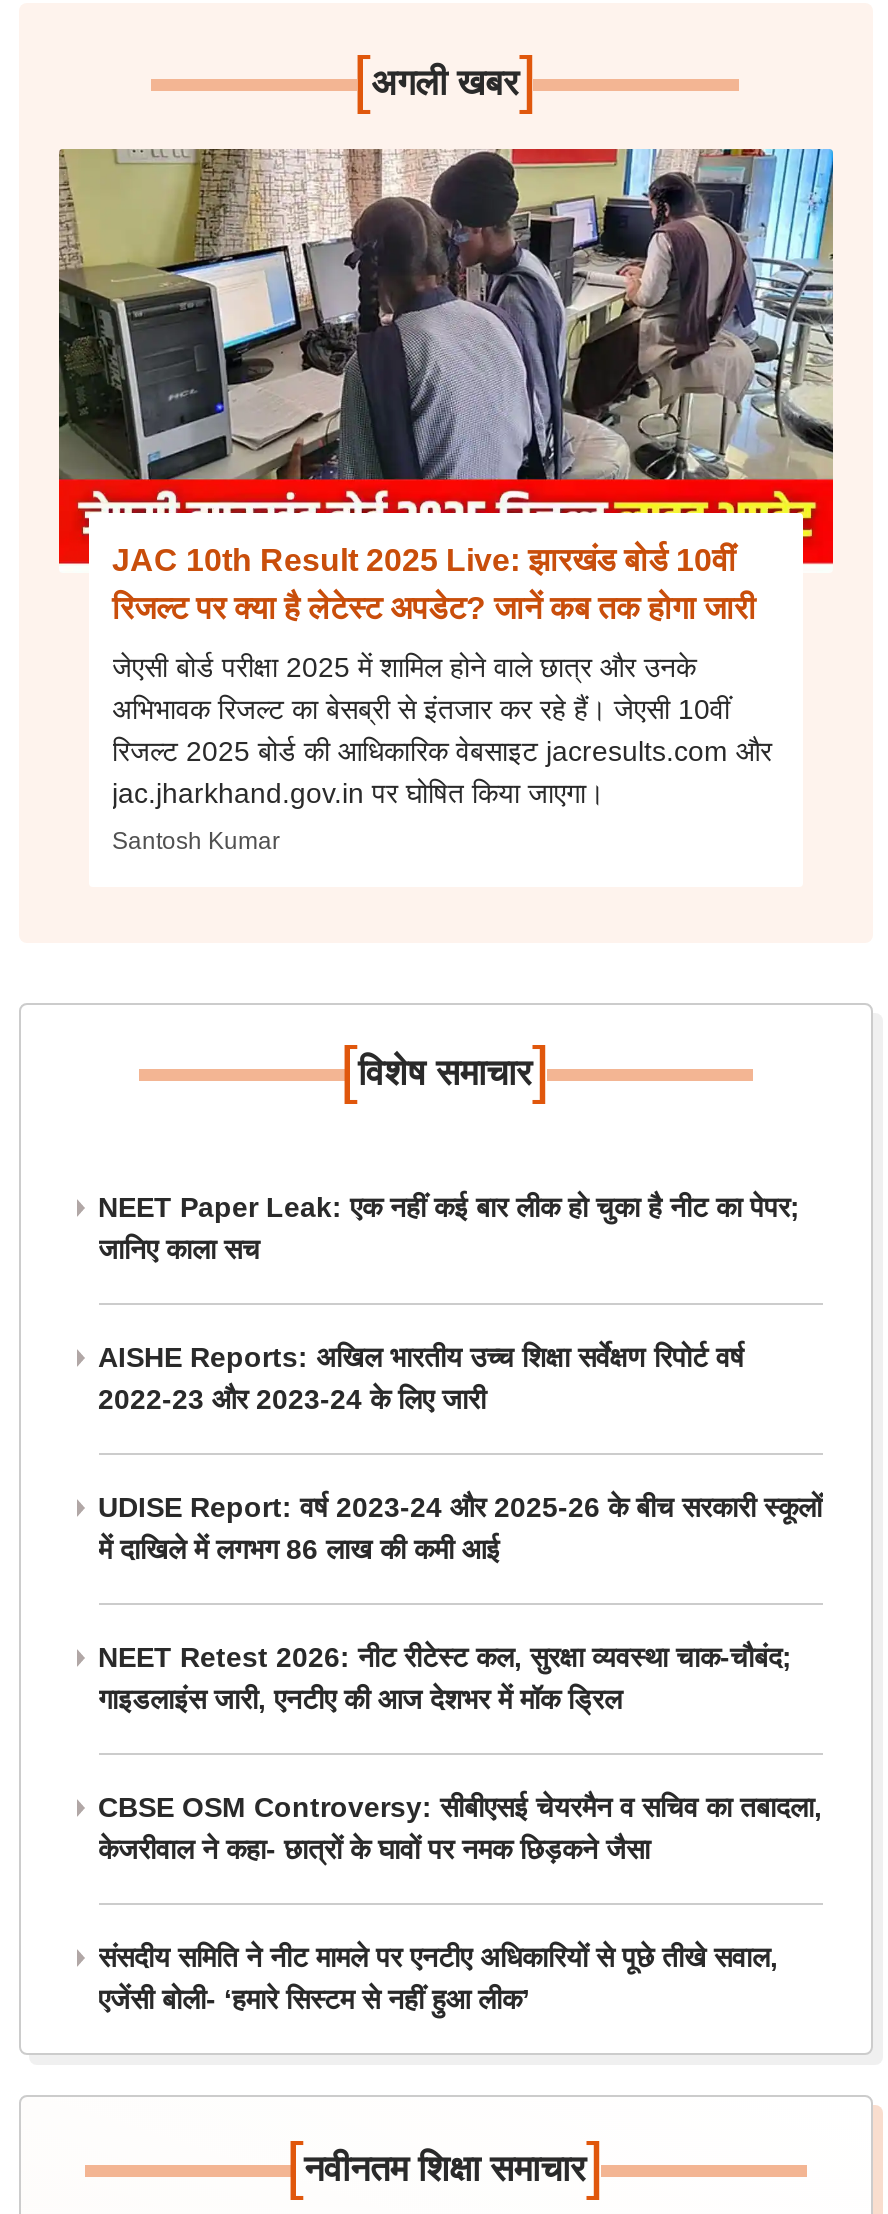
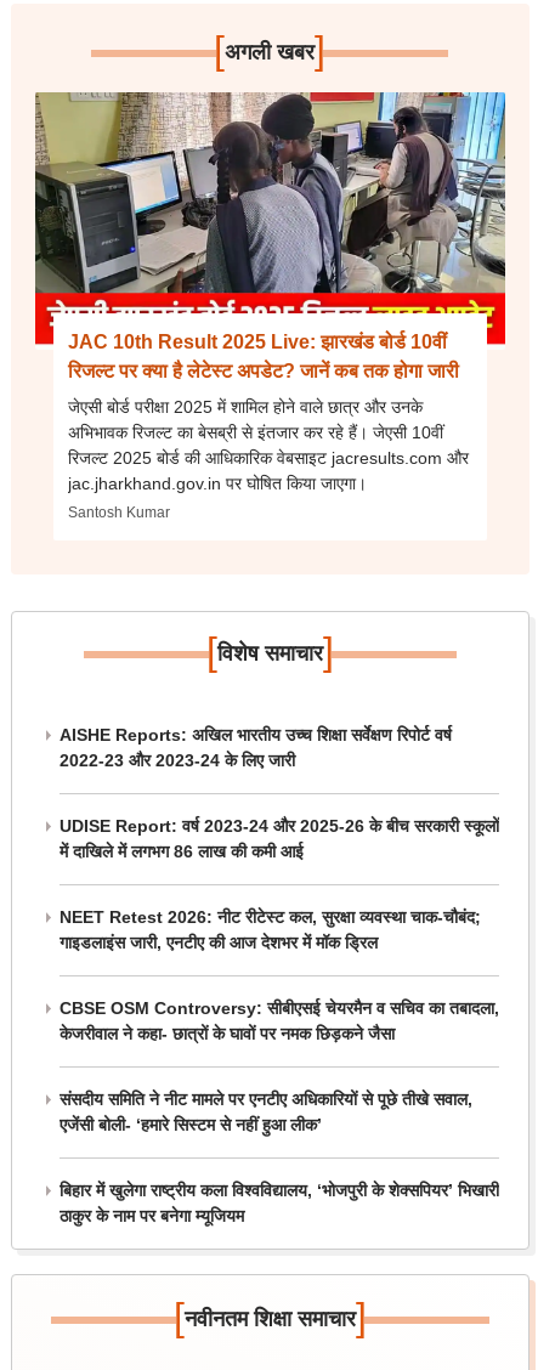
[98,1191,800,1265] NEET Paper Leak: एक नहीं कई बार लीक हो चुका है नीट का पेपर; | जानिए काला सच -> none
moved [98,1341,822,2015] -> [59,725,499,1134]: AISHE Reports: अखिल भारतीय उच्च शिक्षा सर्वेक्षण रिपोर्ट वर्ष | 2022-23 और 2023-24 के लिए जारी | UDISE Report: वर्ष 2023-24 और 2025-26 के बीच सरकारी स्कूलों | ... | संसदीय समिति ने नीट मामले पर एनटीए अधिकारियों से पूछे तीखे सवाल, | एजेंसी बोली- ‘हमारे सिस्टम से नहीं हुआ लीक’
none -> [59,1181,499,1225] बिहार में खुलेगा राष्ट्रीय कला विश्वविद्यालय, ‘भोजपुरी के शेक्सपियर’ भिखारी | ठाकुर के नाम पर बनेगा म्यूजियम

